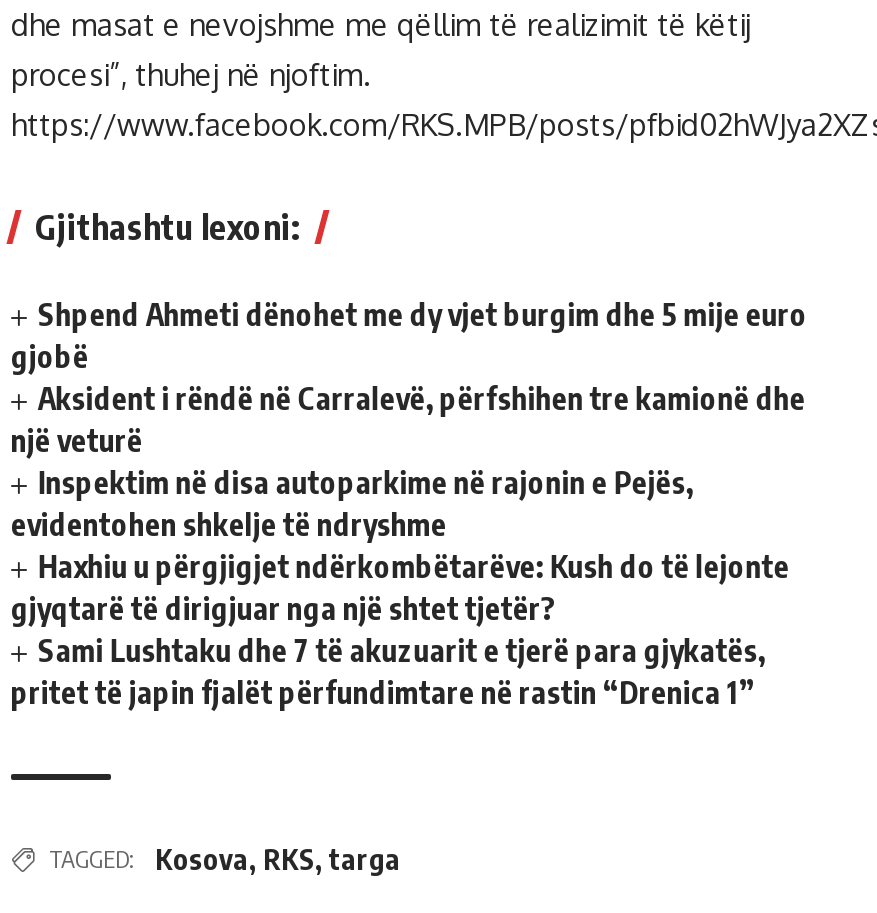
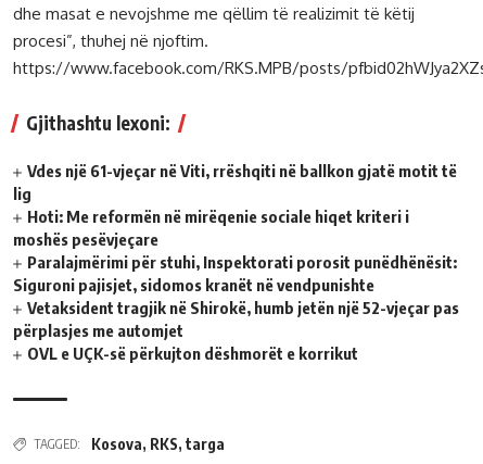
[11,296,808,710] Shpend Ahmeti dënohet me dy vjet burgim dhe 5 mije euro | gjobë | Aksident i rëndë në Carralevë, përfshihen tre kamionë dhe | një veturë | Inspektim në disa autoparkime në rajonin e Pejës, | evidentohen shkelje të ndryshme | Haxhiu u përgjigjet ndërkombëtarëve: Kush do të lejonte | gjyqtarë të dirigjuar nga një shtet tjetër? | Sami Lushtaku dhe 7 të akuzuarit e tjerë para gjykatës, | pritet të japin fjalët përfundimtare në rastin “Drenica 1” -> [13,161,460,363] Vdes një 61-vjeçar në Viti, rrëshqiti në ballkon gjatë motit të | lig | Hoti: Me reformën në mirëqenie sociale hiqet kriteri i | moshës pesëvjeçare | Paralajmërimi për stuhi, Inspektorati porosit punëdhënësit: | Siguroni pajisjet, sidomos kranët në vendpunishte | Vetaksident tragjik në Shirokë, humb jetën një 52-vjeçar pas | përplasjes me automjet | OVL e UÇK-së përkujton dëshmorët e korrikut

